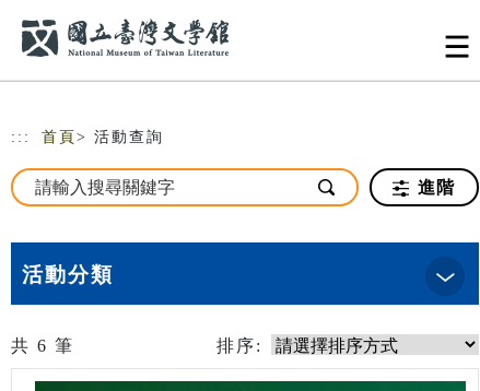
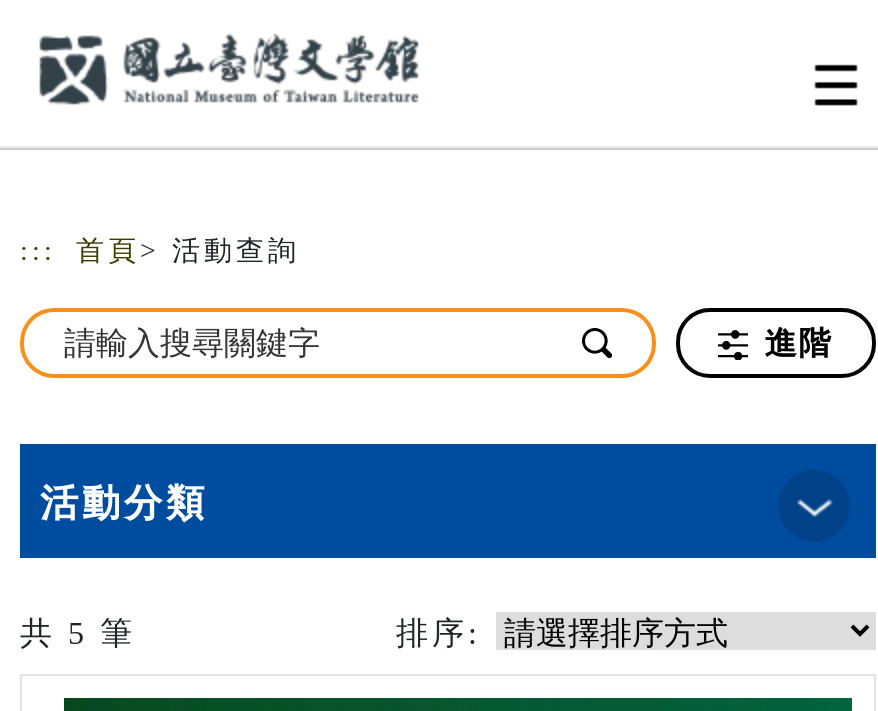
[11,336,74,355] 共6筆 -> [20,616,136,650] 共5筆

